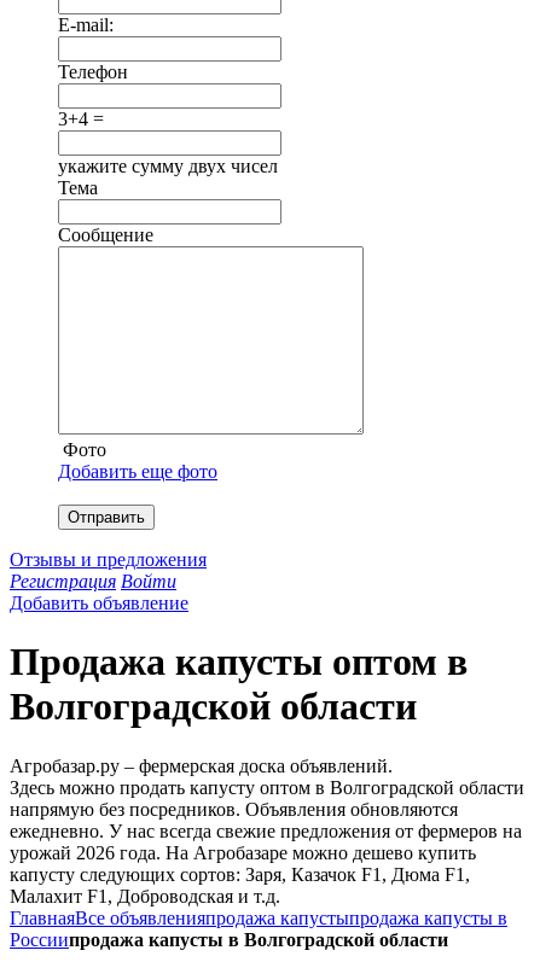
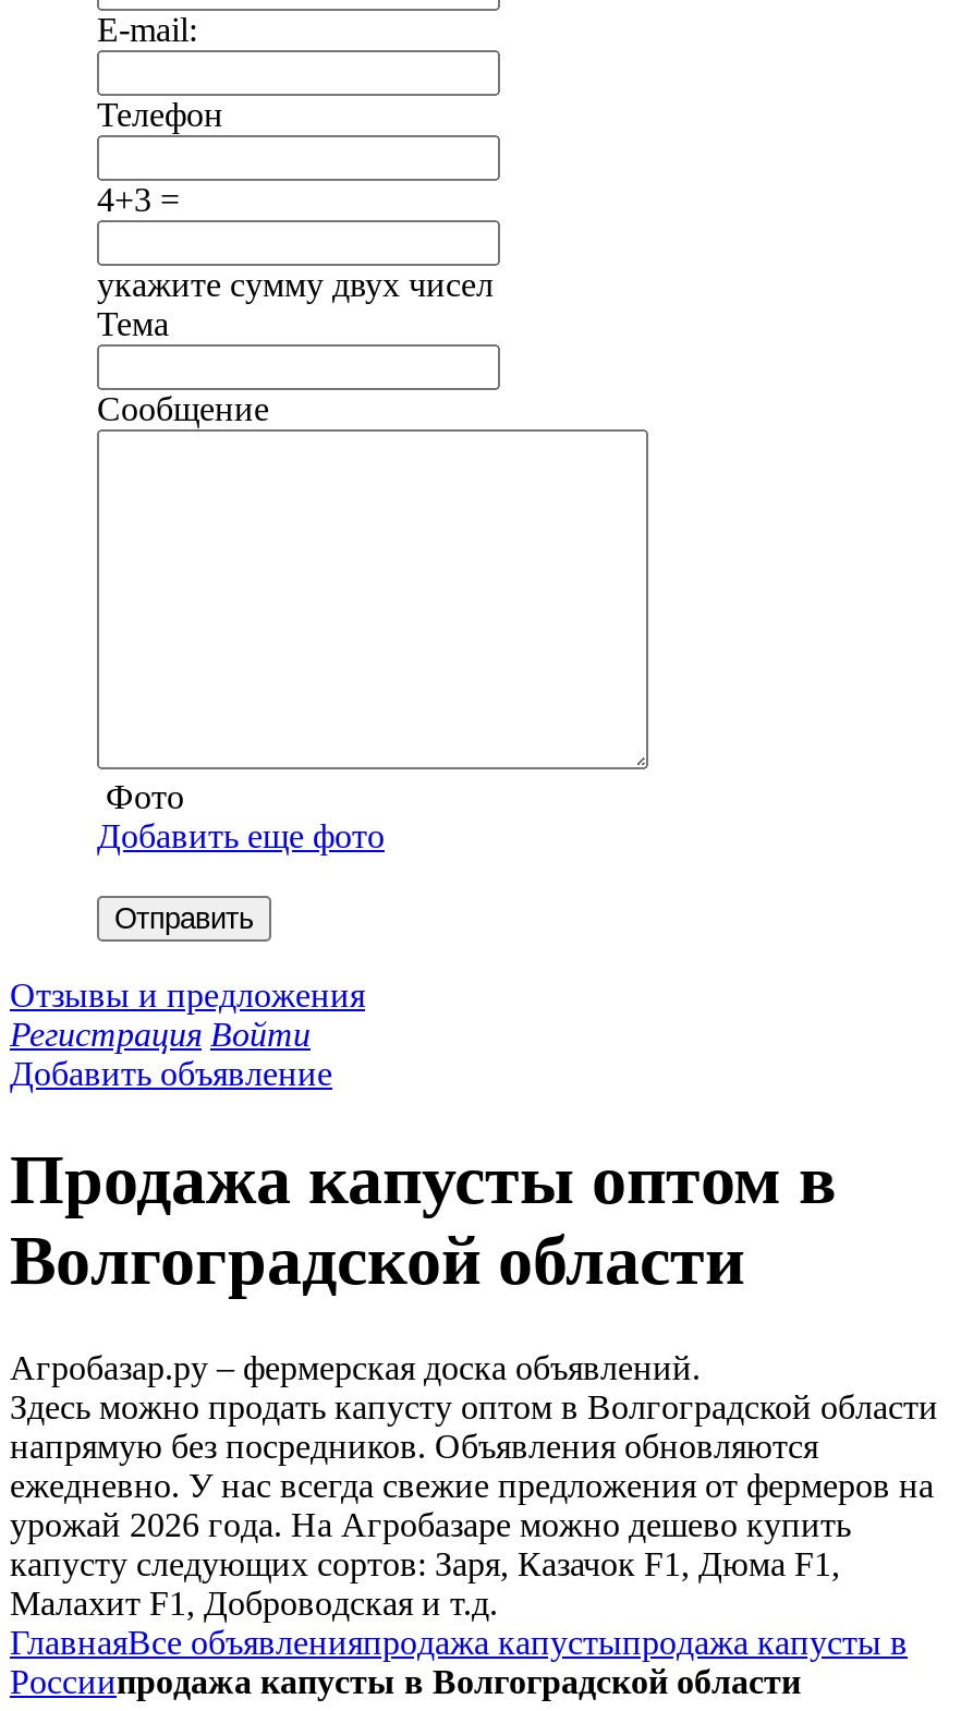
[58,109,104,129] 3+4 = -> [97,181,180,218] 4+3 =

